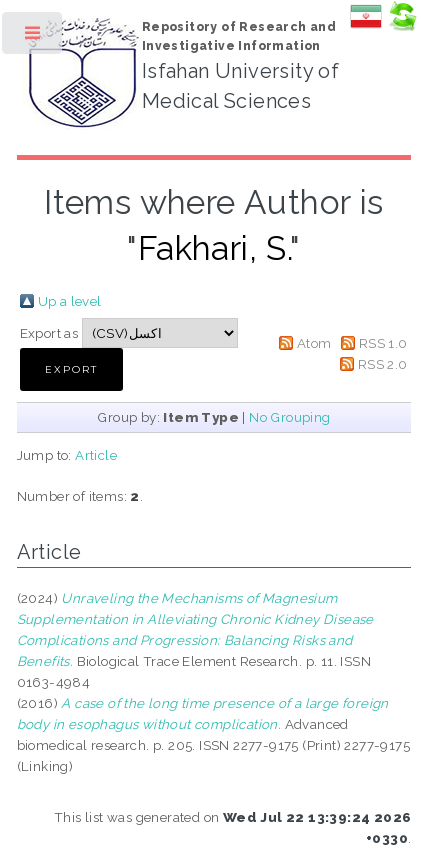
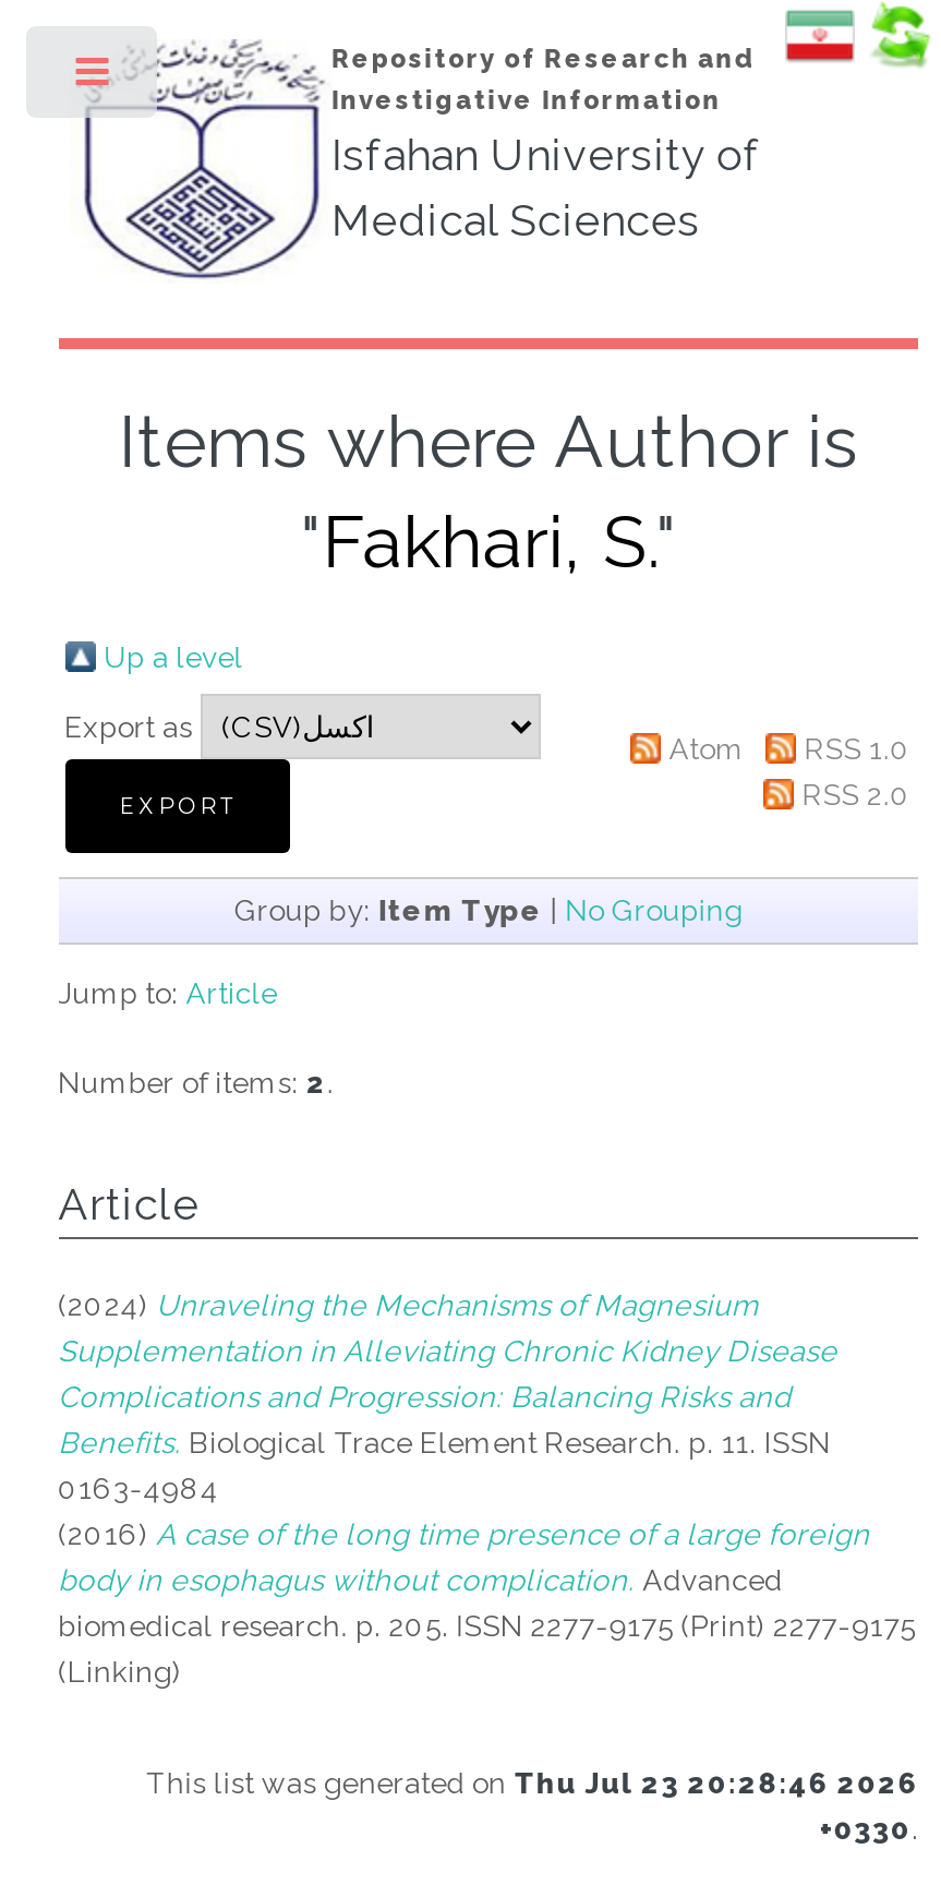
[54,809,411,825] This list was generated on Wed Jul 22 13:39:24 2026 -> [146,1766,919,1801] This list was generated on Thu Jul 23 20:28:46 2026

